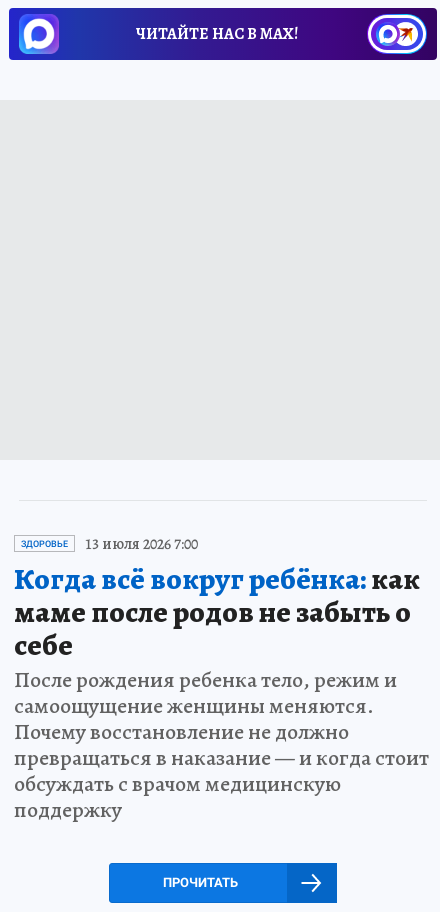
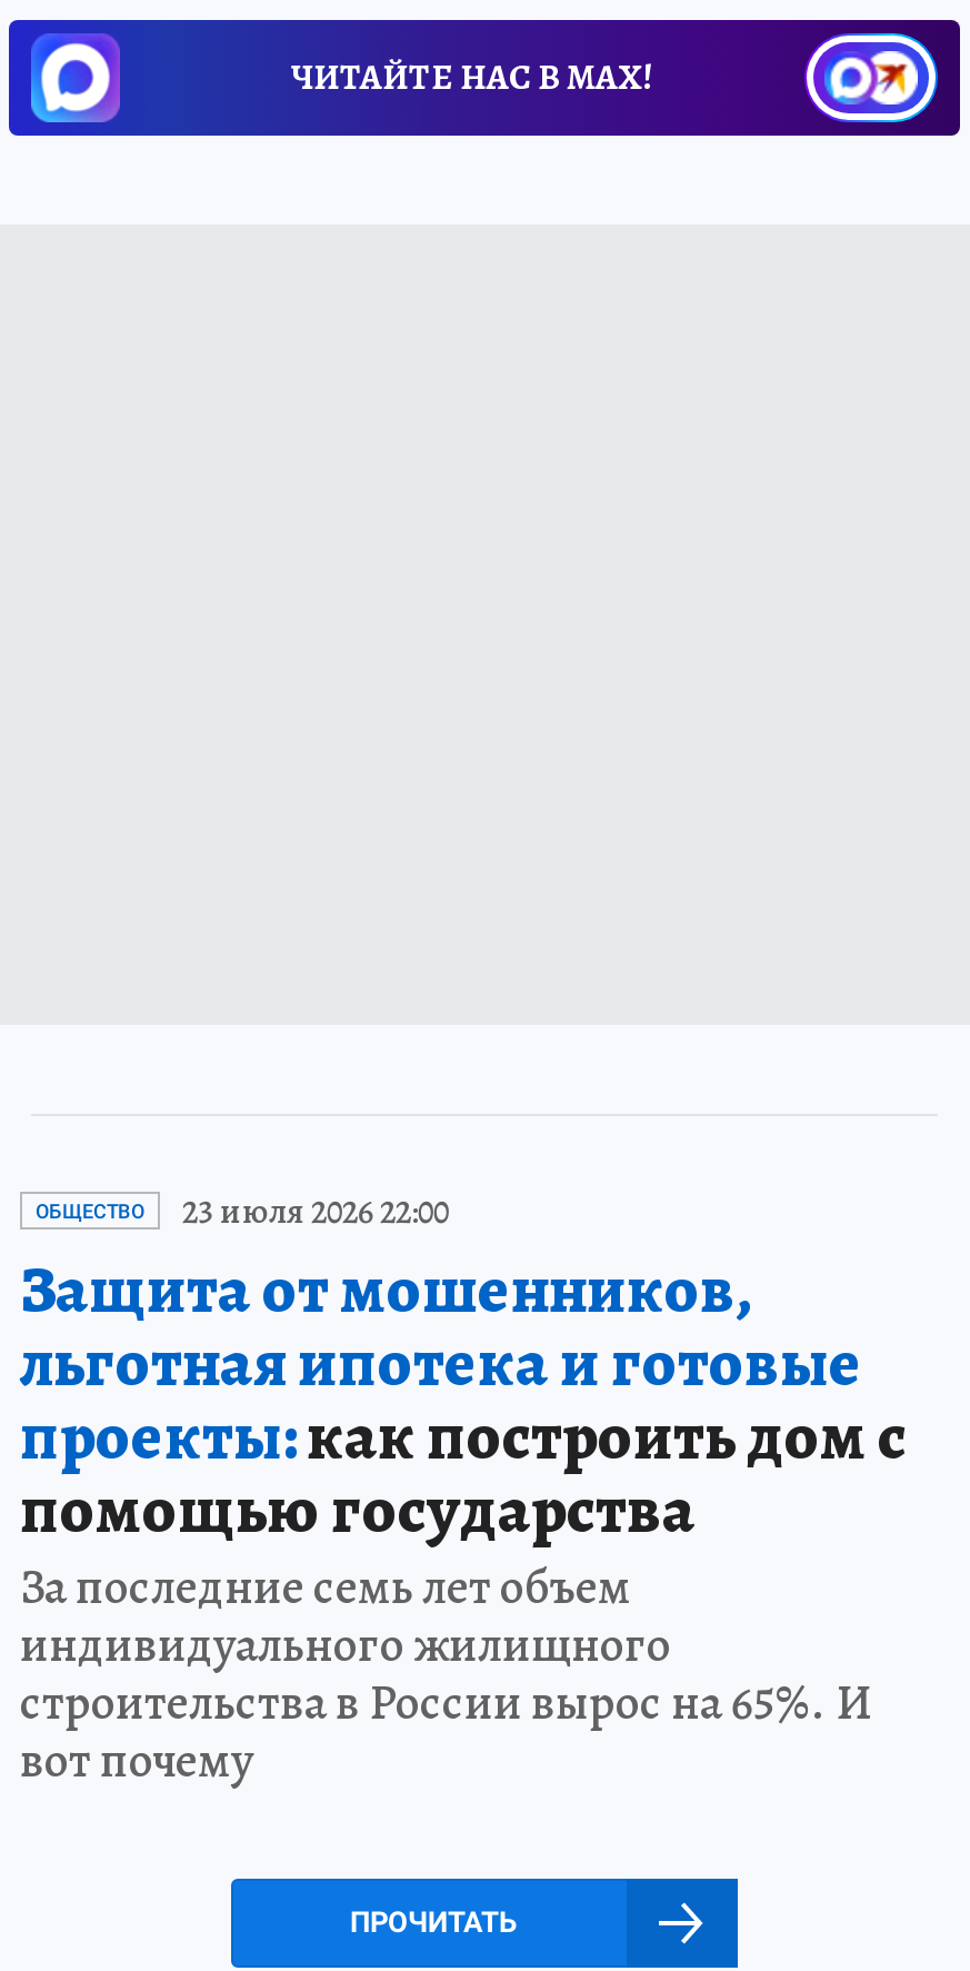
[14,533,429,825] ЗДОРОВЬЕ | 13 июля 2026 7:00 | Когда всё вокруг ребёнка:как | маме после родов не забыть о | себе | После рождения ребенка тело, режим и | самоощущение женщины меняются. | Почему восстановление не должно | превращаться в наказание — и когда стоит | обсуждать с врачом медицинскую | поддержку -> [20,1187,907,1794] ОБЩЕСТВО | 23 июля 2026 22:00 | Защита от мошенников, | льготная ипотека и готовые | проекты:как построить дом с | помощью государства | За последние семь лет объем | индивидуального жилищного | строительства в России вырос на 65%. И | вот почему

